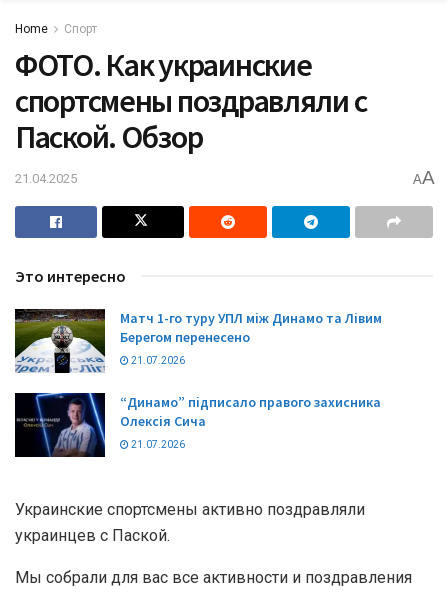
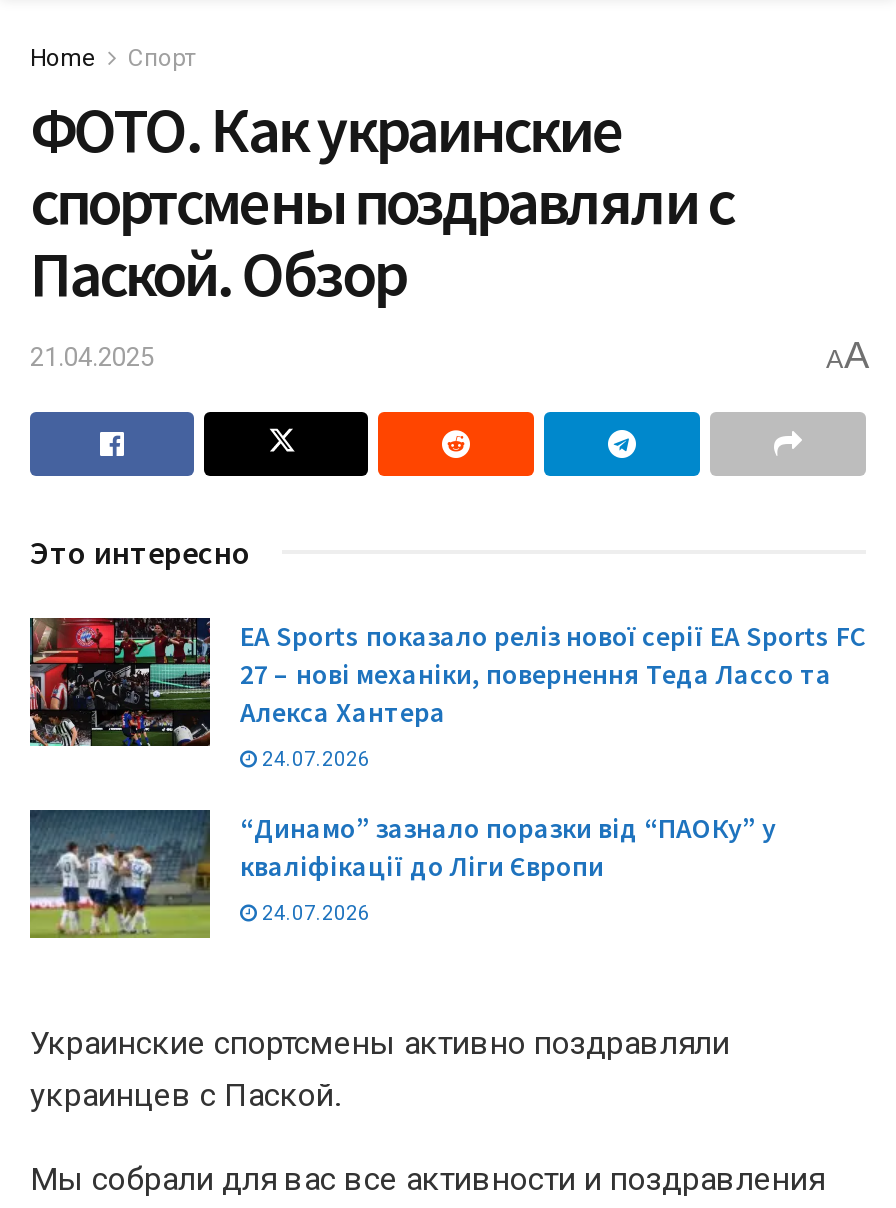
[14,308,382,374] [image] | Матч 1-го туру УПЛ між Динамо та Лівим | Берегом перенесено -> [28,616,866,748] [image] | EA Sports показало реліз нової серії EA Sports FC | 27 – нові механіки, повернення Теда Лассо та | Алекса Хантера
[129,355,185,366] 21.07.2026 -> [258,748,370,770] 24.07.2026
[14,392,381,458] [image] | “Динамо” підписало правого захисника | Олексія Сича -> [28,808,776,940] [image] | “Динамо” зазнало поразки від “ПАОКу” у | кваліфікації до Ліги Європи
[129,439,185,450] 21.07.2026 -> [258,902,370,924] 24.07.2026

